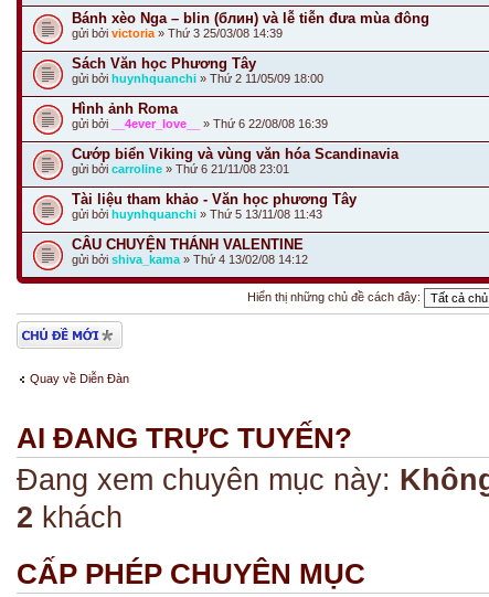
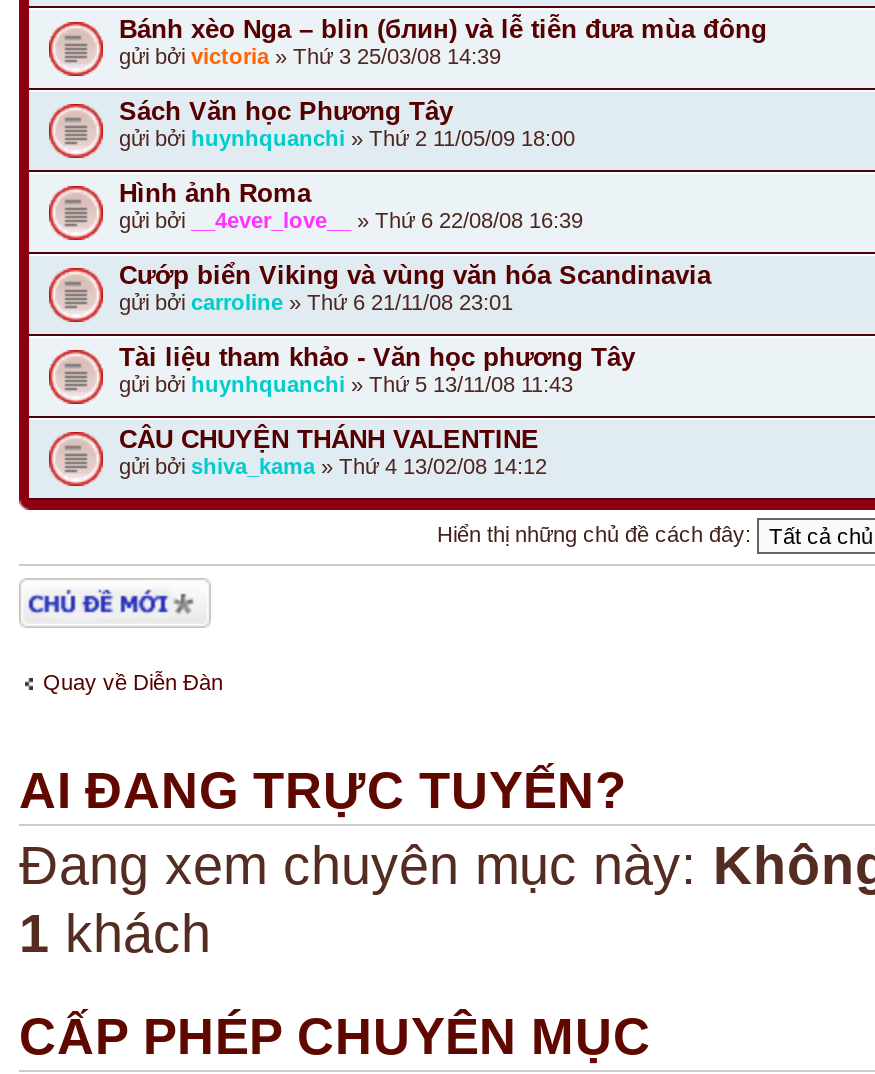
[17,501,123,534] 2 khách -> [19,904,211,964] 1 khách

